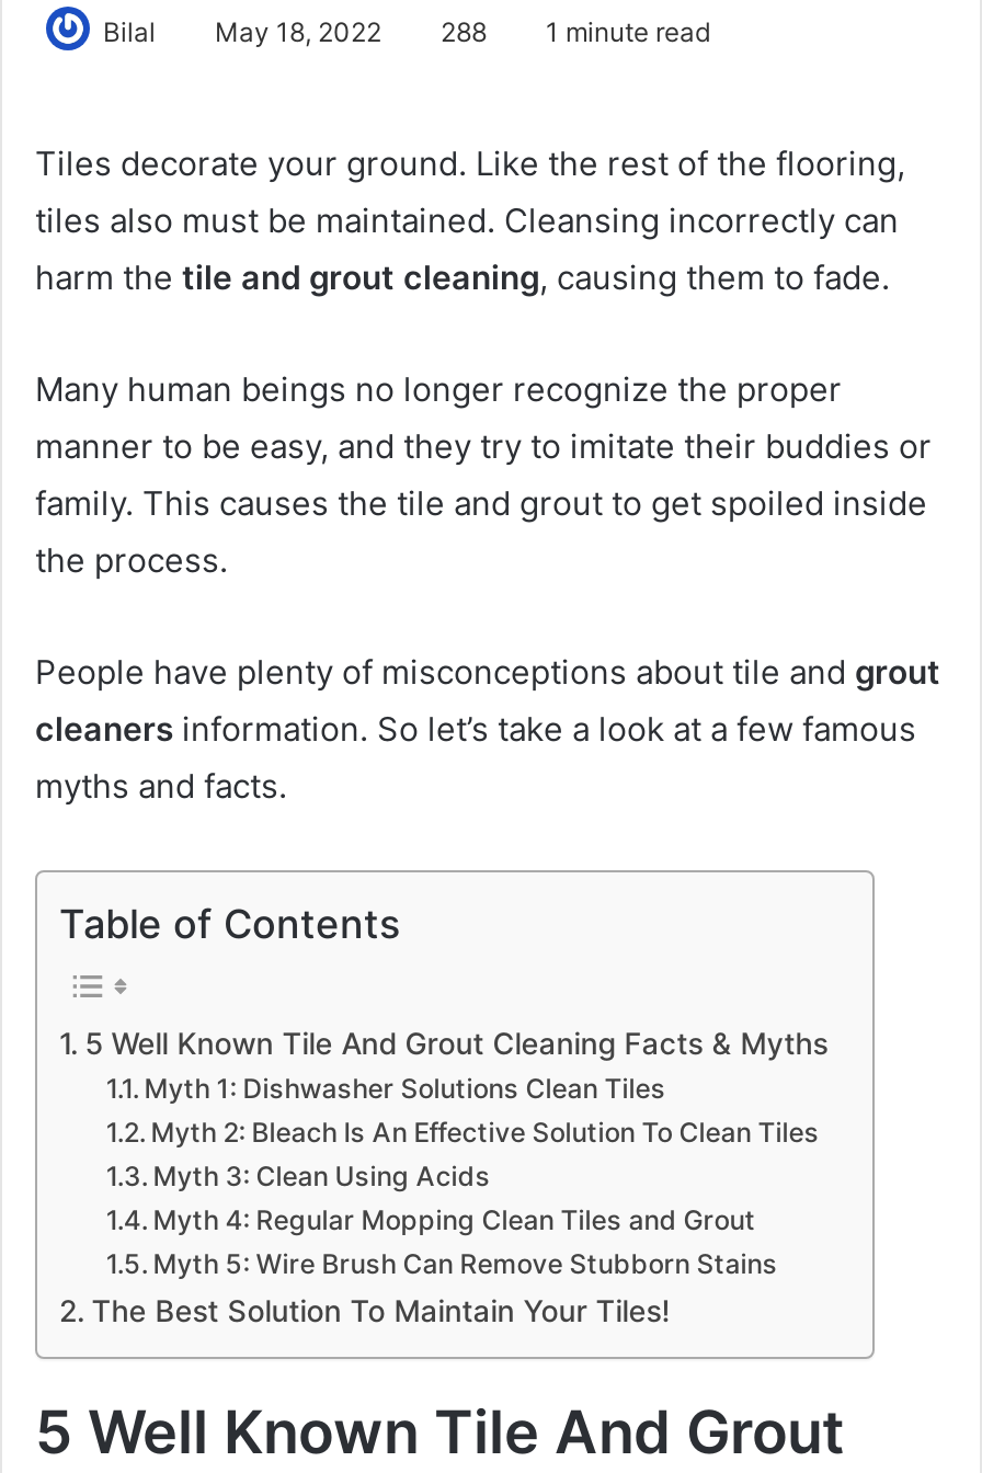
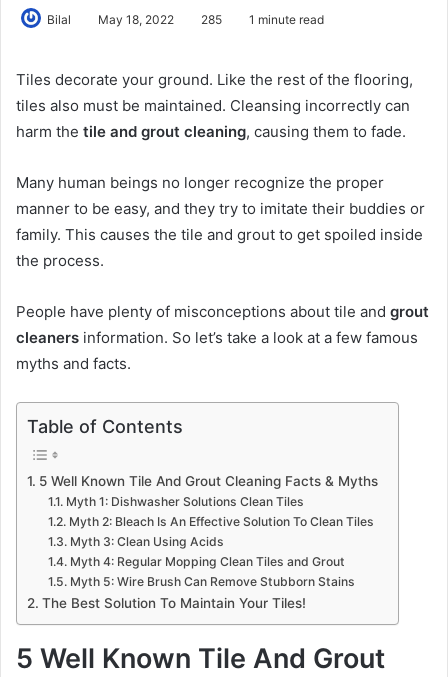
[103,15,710,48] Bilal May 18, 2022 288 1 minute read -> [47,12,324,27] Bilal May 18, 2022 285 1 minute read

